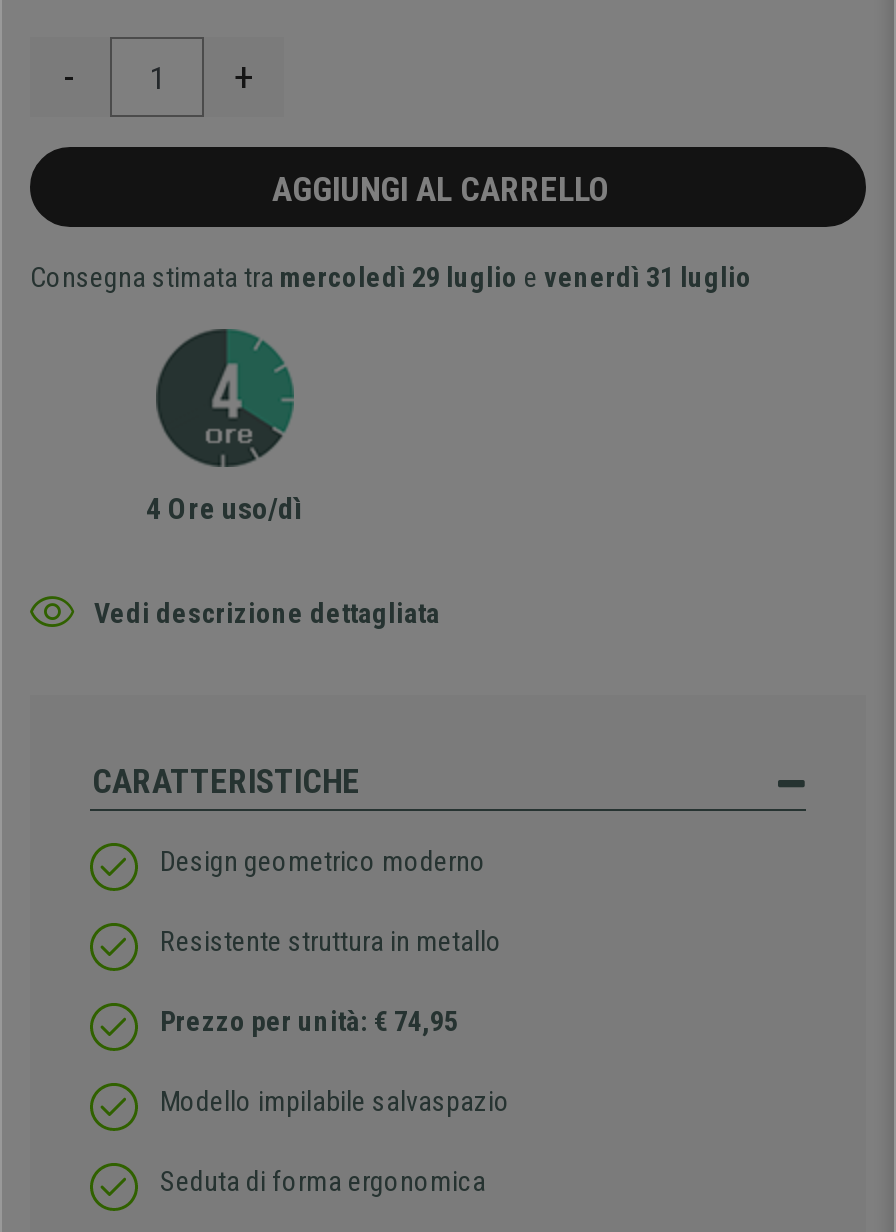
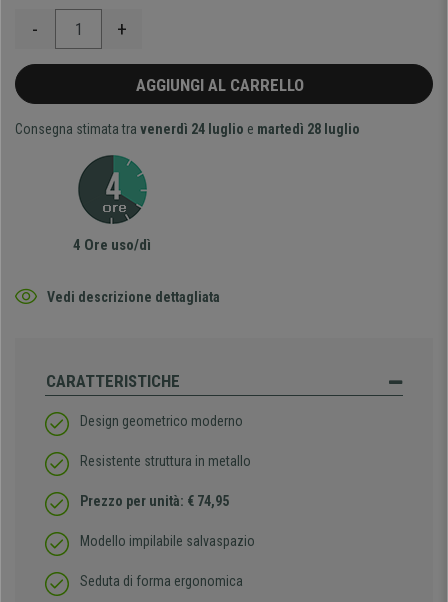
[30,261,752,293] Consegna stimata tra mercoledì 29 luglio e venerdì 31 luglio -> [15,121,360,137] Consegna stimata tra venerdì 24 luglio e martedì 28 luglio

